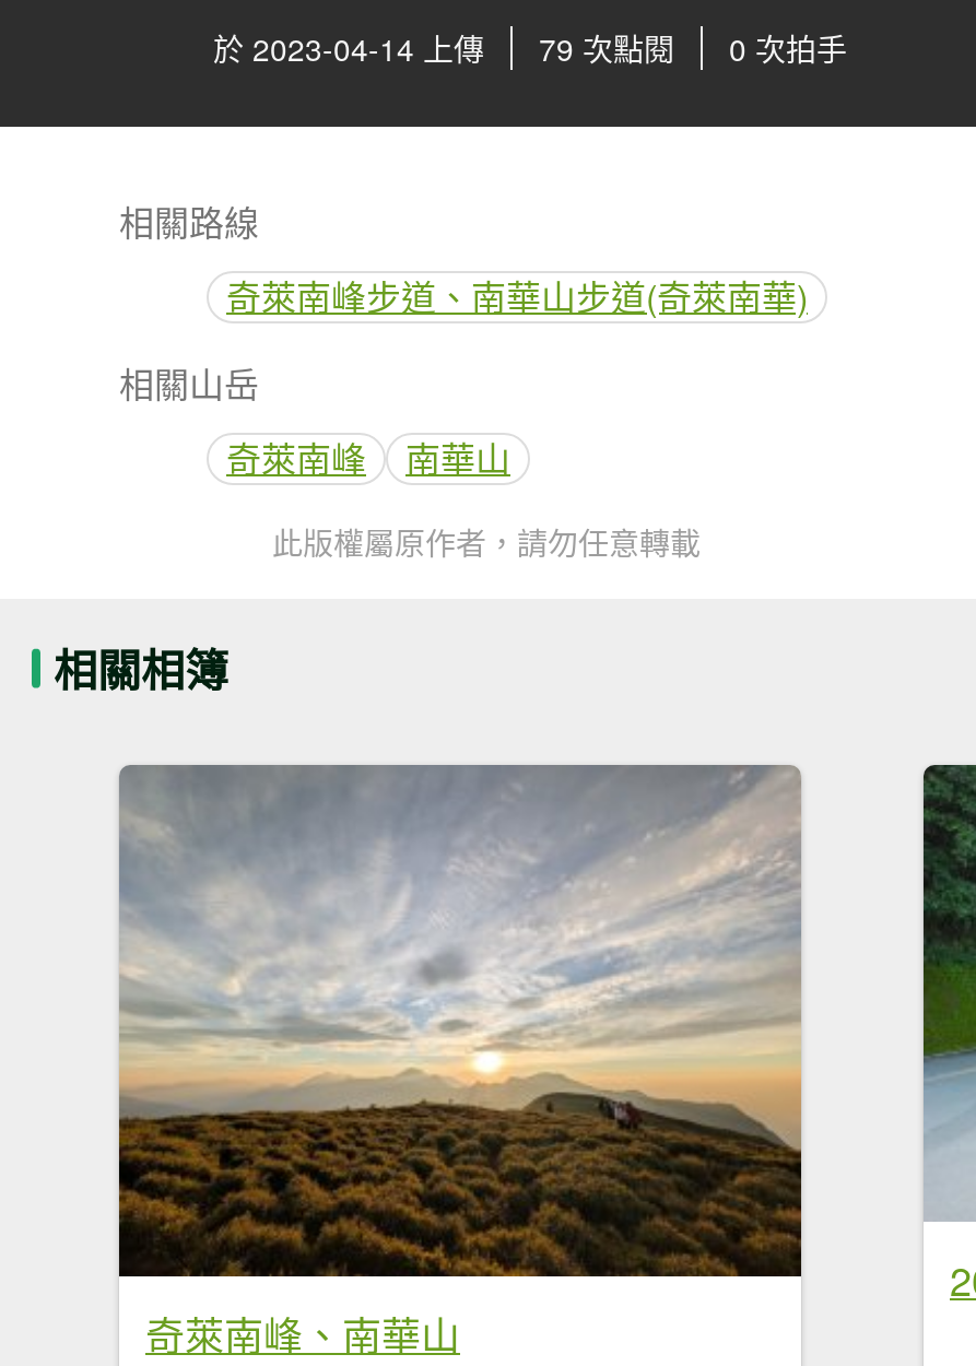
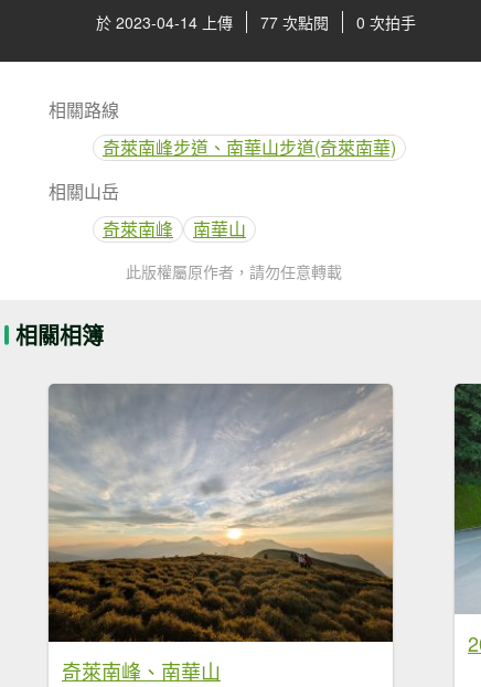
[213,26,847,70] 於 2023-04-14 上傳 79 次點閱 0 次拍手 -> [96,11,416,33] 於 2023-04-14 上傳 77 次點閱 0 次拍手

